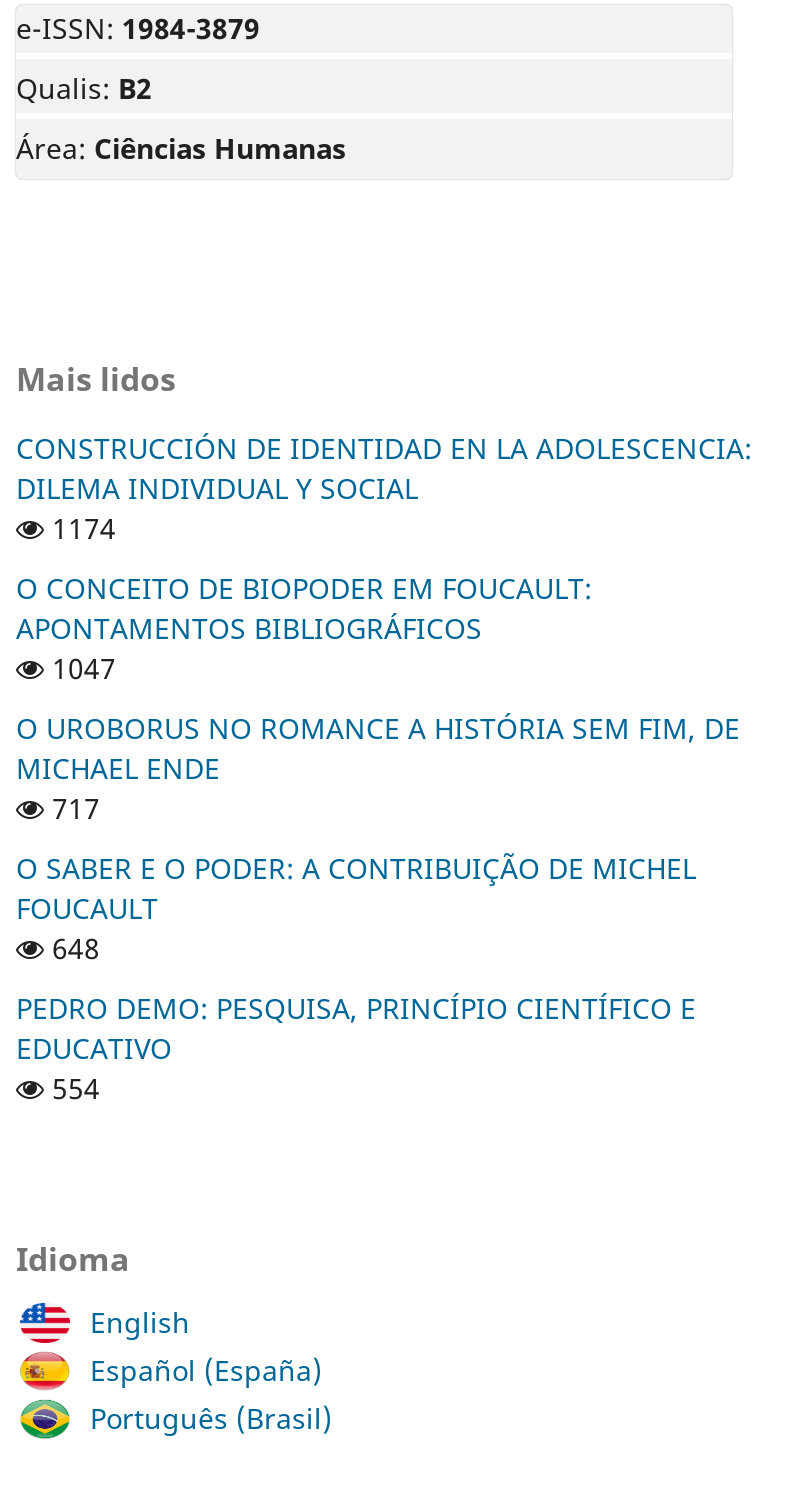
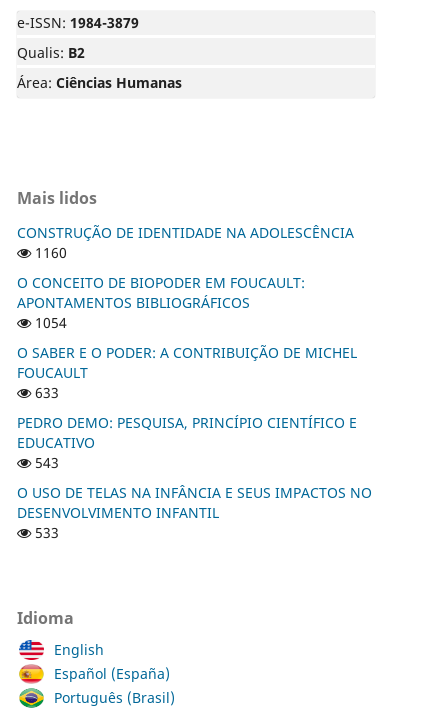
[16,430,752,548] CONSTRUCCIÓN DE IDENTIDAD EN LA ADOLESCENCIA: | DILEMA INDIVIDUAL Y SOCIAL | 1174 -> [17,223,354,262] CONSTRUÇÃO DE IDENTIDADE NA ADOLESCÊNCIA | 1160
[16,650,740,828] 1047 | O UROBORUS NO ROMANCE A HISTÓRIA SEM FIM, DE | MICHAEL ENDE | 717 -> [31,313,67,332] 1054
moved [16,850,696,928] -> [17,343,357,382]: O SABER E O PODER: A CONTRIBUIÇÃO DE MICHEL | FOUCAULT
[44,930,100,968] 648 -> [31,383,59,402] 633
moved [16,990,696,1068] -> [17,413,357,452]: PEDRO DEMO: PESQUISA, PRINCÍPIO CIENTÍFICO E | EDUCATIVO
[44,1070,100,1108] 554 -> [17,453,372,542] 543 | O USO DE TELAS NA INFÂNCIA E SEUS IMPACTOS NO | DESENVOLVIMENTO INFANTIL | 533

